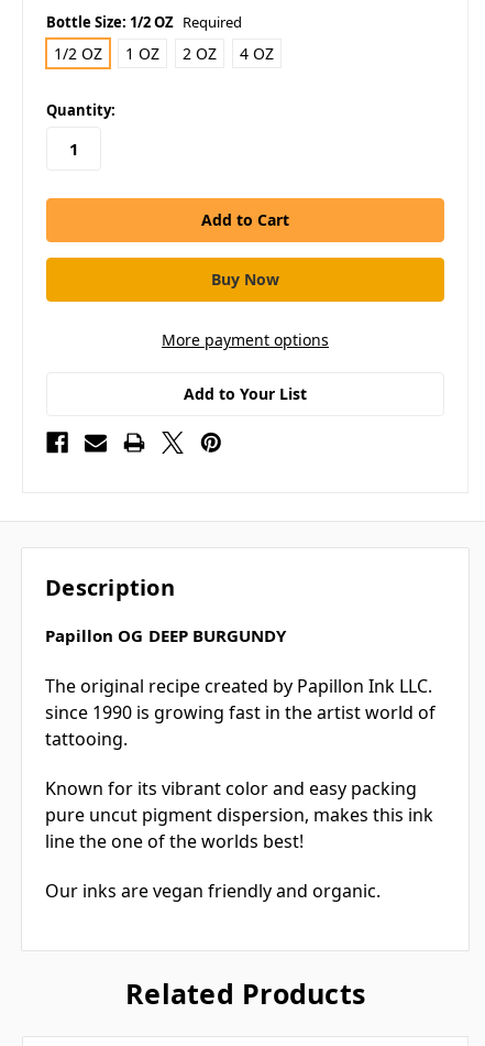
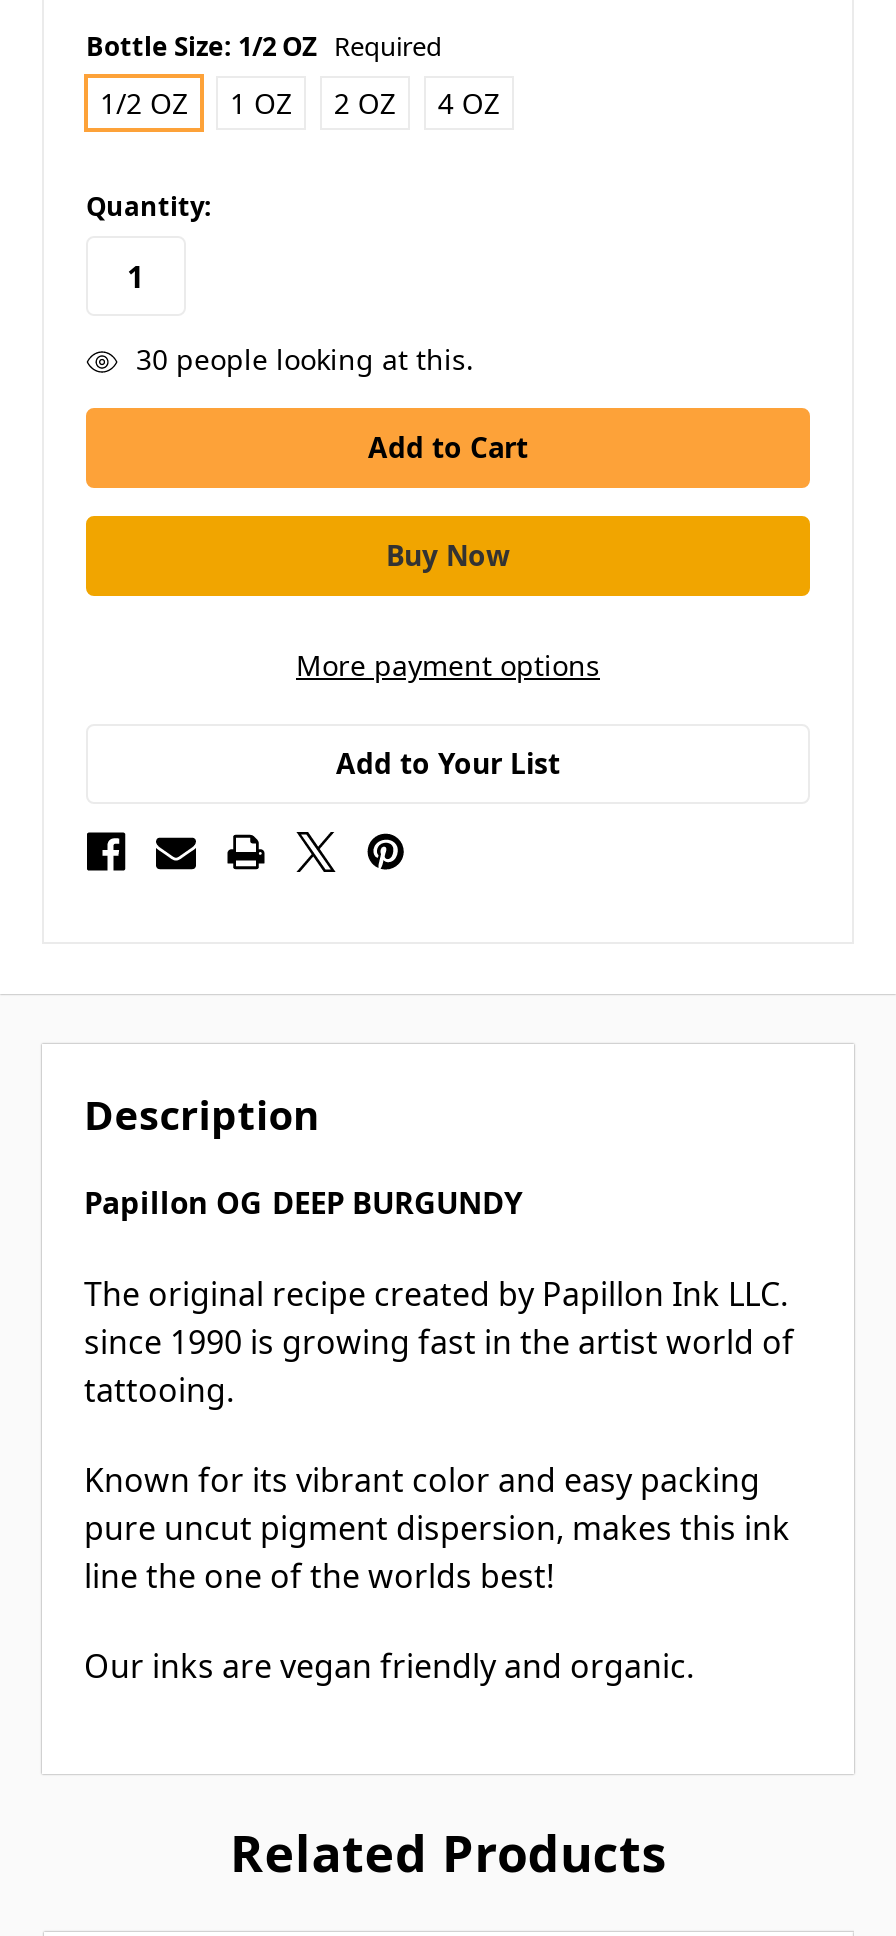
none -> [136,340,474,378] 30 people looking at this.

